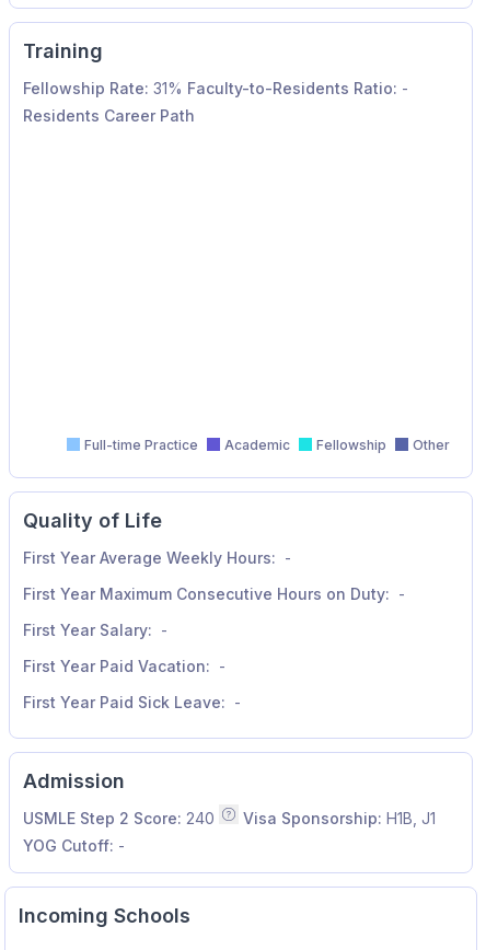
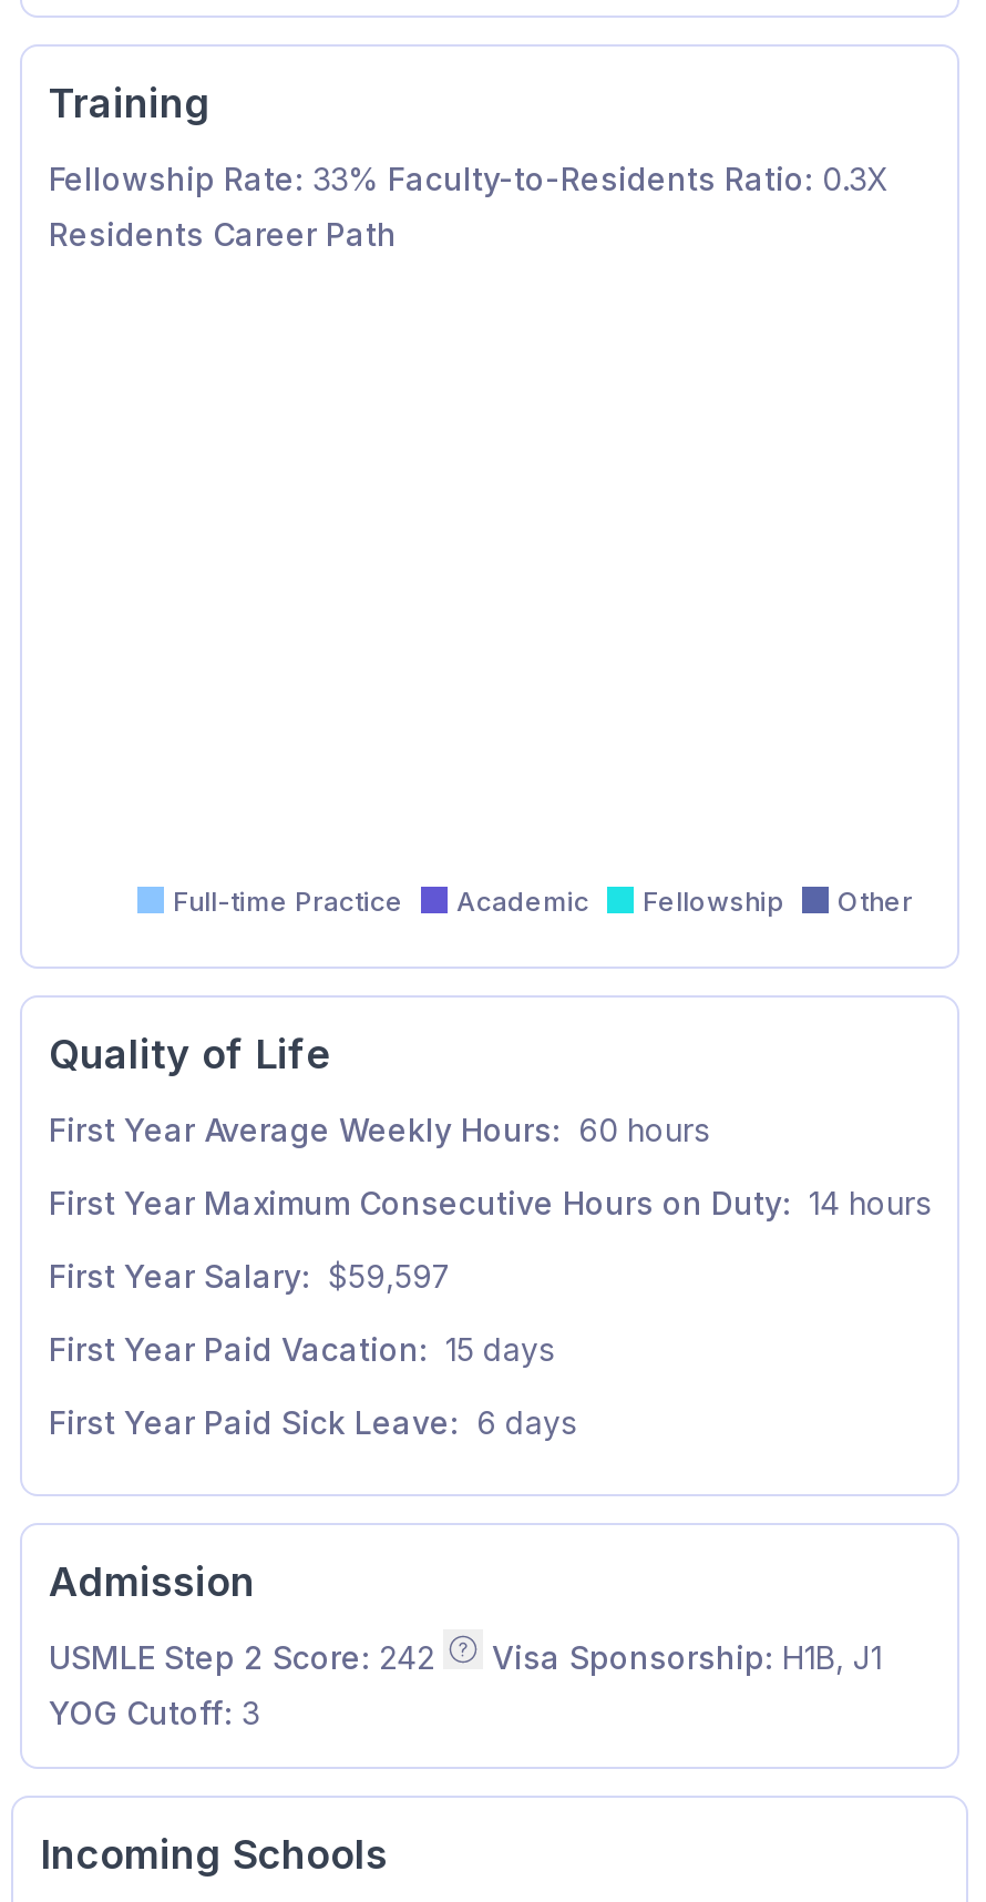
[23,79,408,97] Fellowship Rate: 31% Faculty-to-Residents Ratio: - -> [49,160,889,197] Fellowship Rate: 33% Faculty-to-Residents Ratio: 0.3X
[23,548,291,567] First Year Average Weekly Hours: - -> [49,1111,709,1148] First Year Average Weekly Hours: 60 hours
[23,584,405,603] First Year Maximum Consecutive Hours on Duty: - -> [49,1184,931,1221] First Year Maximum Consecutive Hours on Duty: 14 hours
[23,621,167,639] First Year Salary: - -> [49,1257,452,1295] First Year Salary: $59,597
[23,657,225,675] First Year Paid Vacation: - -> [49,1330,554,1368] First Year Paid Vacation: 15 days
[23,693,241,711] First Year Paid Sick Leave: - -> [49,1403,576,1441] First Year Paid Sick Leave: 6 days
[23,809,219,827] USMLE Step 2 Score: 240 -> [49,1638,443,1676] USMLE Step 2 Score: 242
[23,836,125,855] YOG Cutoff: - -> [49,1694,259,1731] YOG Cutoff: 3

